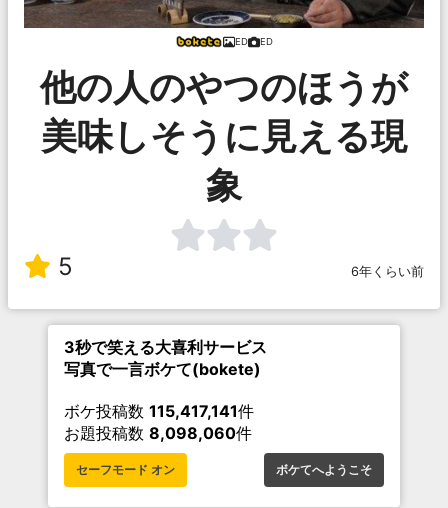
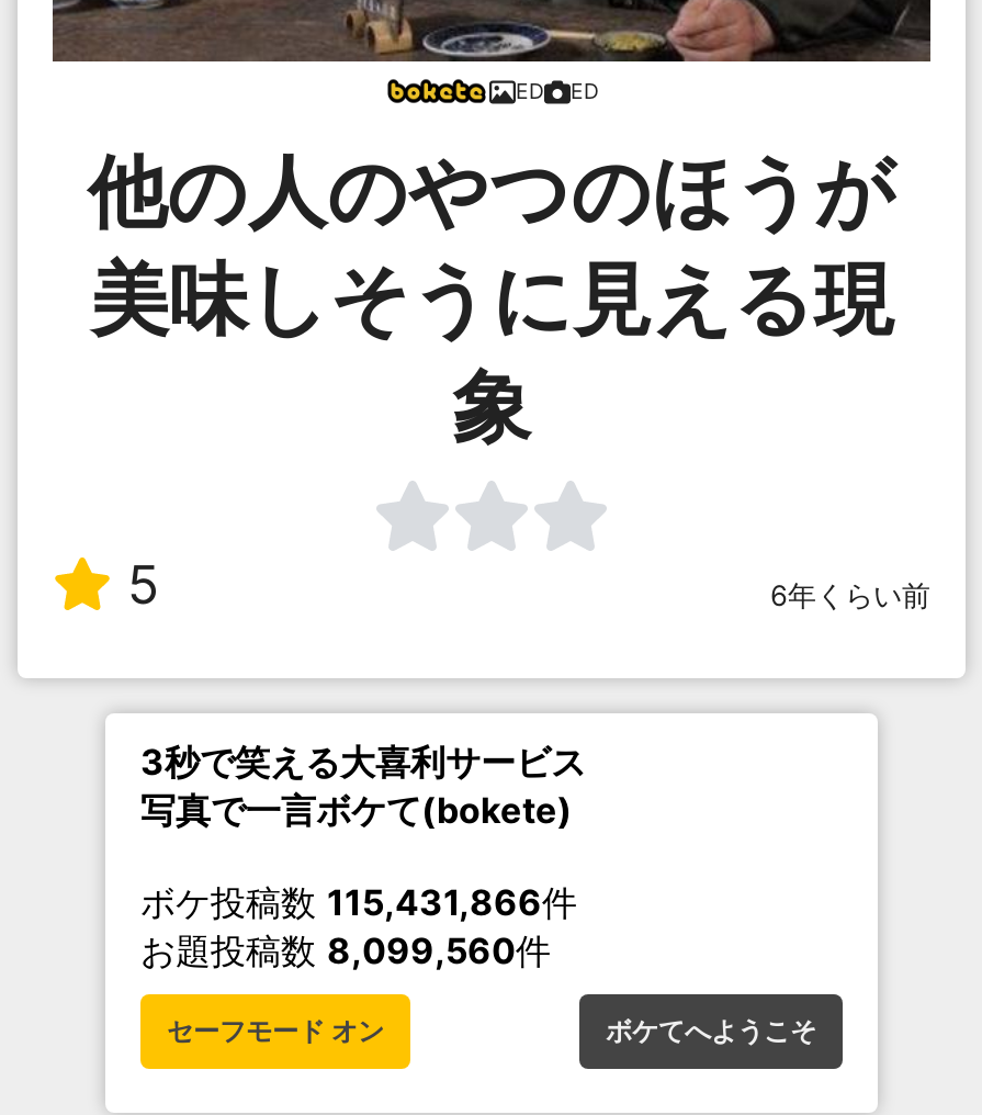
[64,401,254,421] ボケ投稿数115,417,141件 -> [140,880,577,924] ボケ投稿数115,431,866件
[64,423,252,443] お題投稿数8,098,060件 -> [140,928,551,972] お題投稿数8,099,560件

